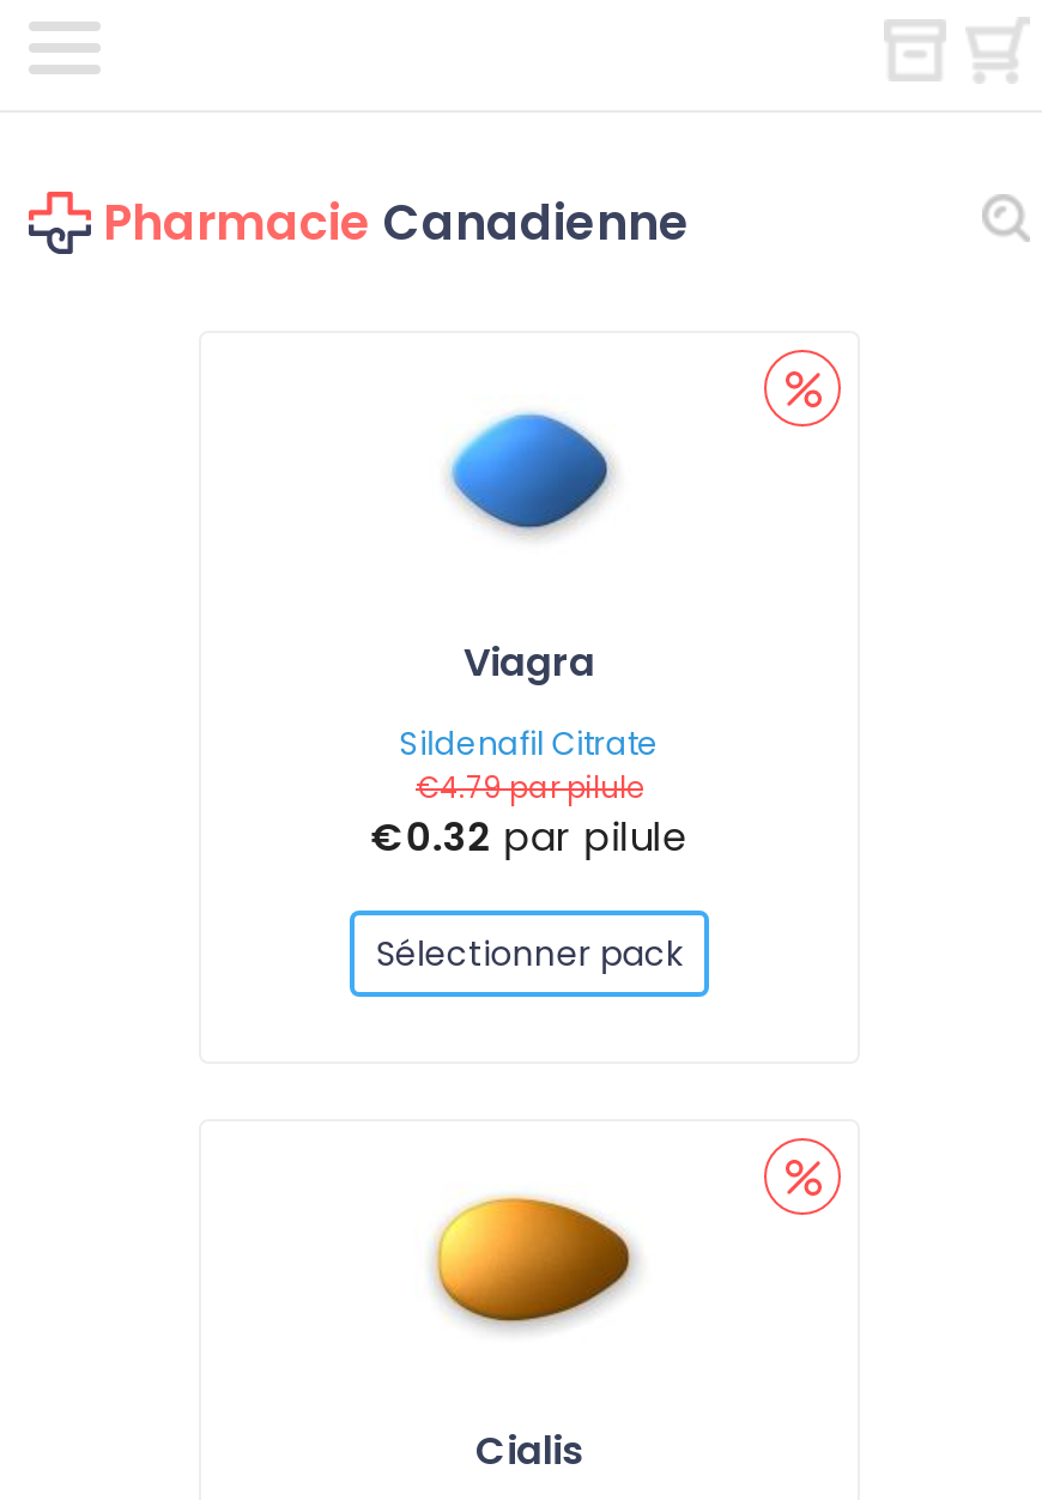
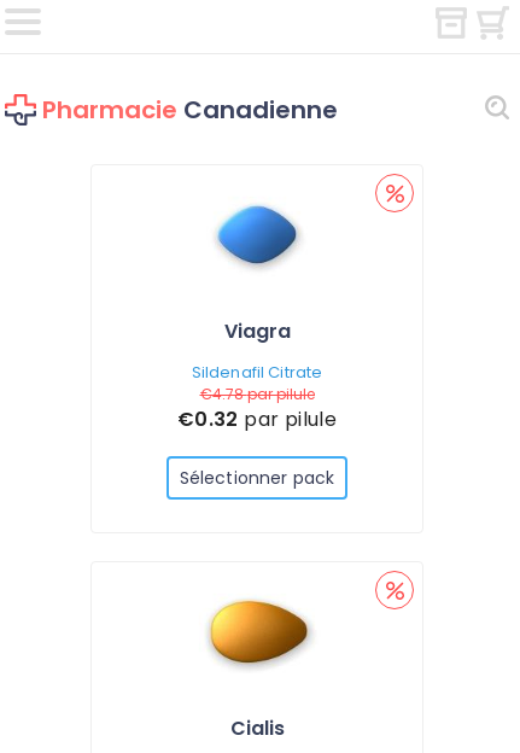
[416,767,643,808] €4.79par pilule -> [200,384,314,404] €4.78par pilule

